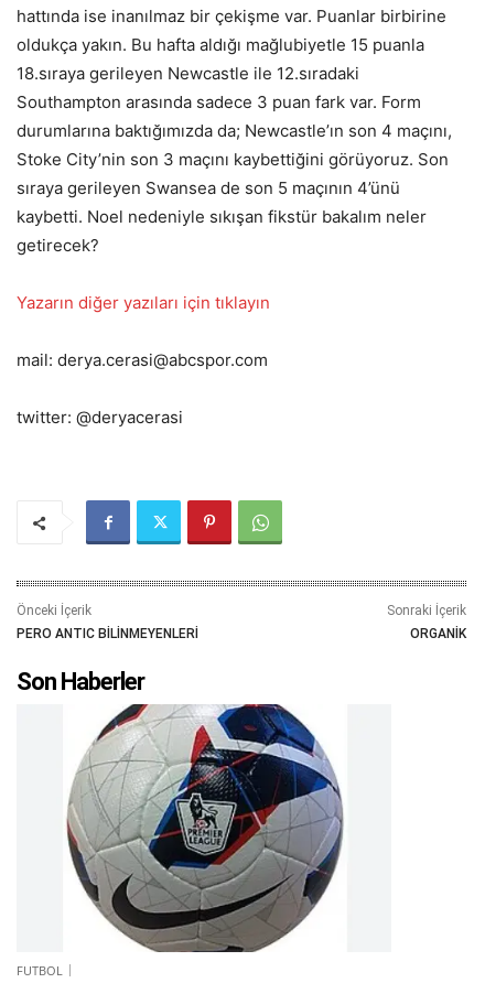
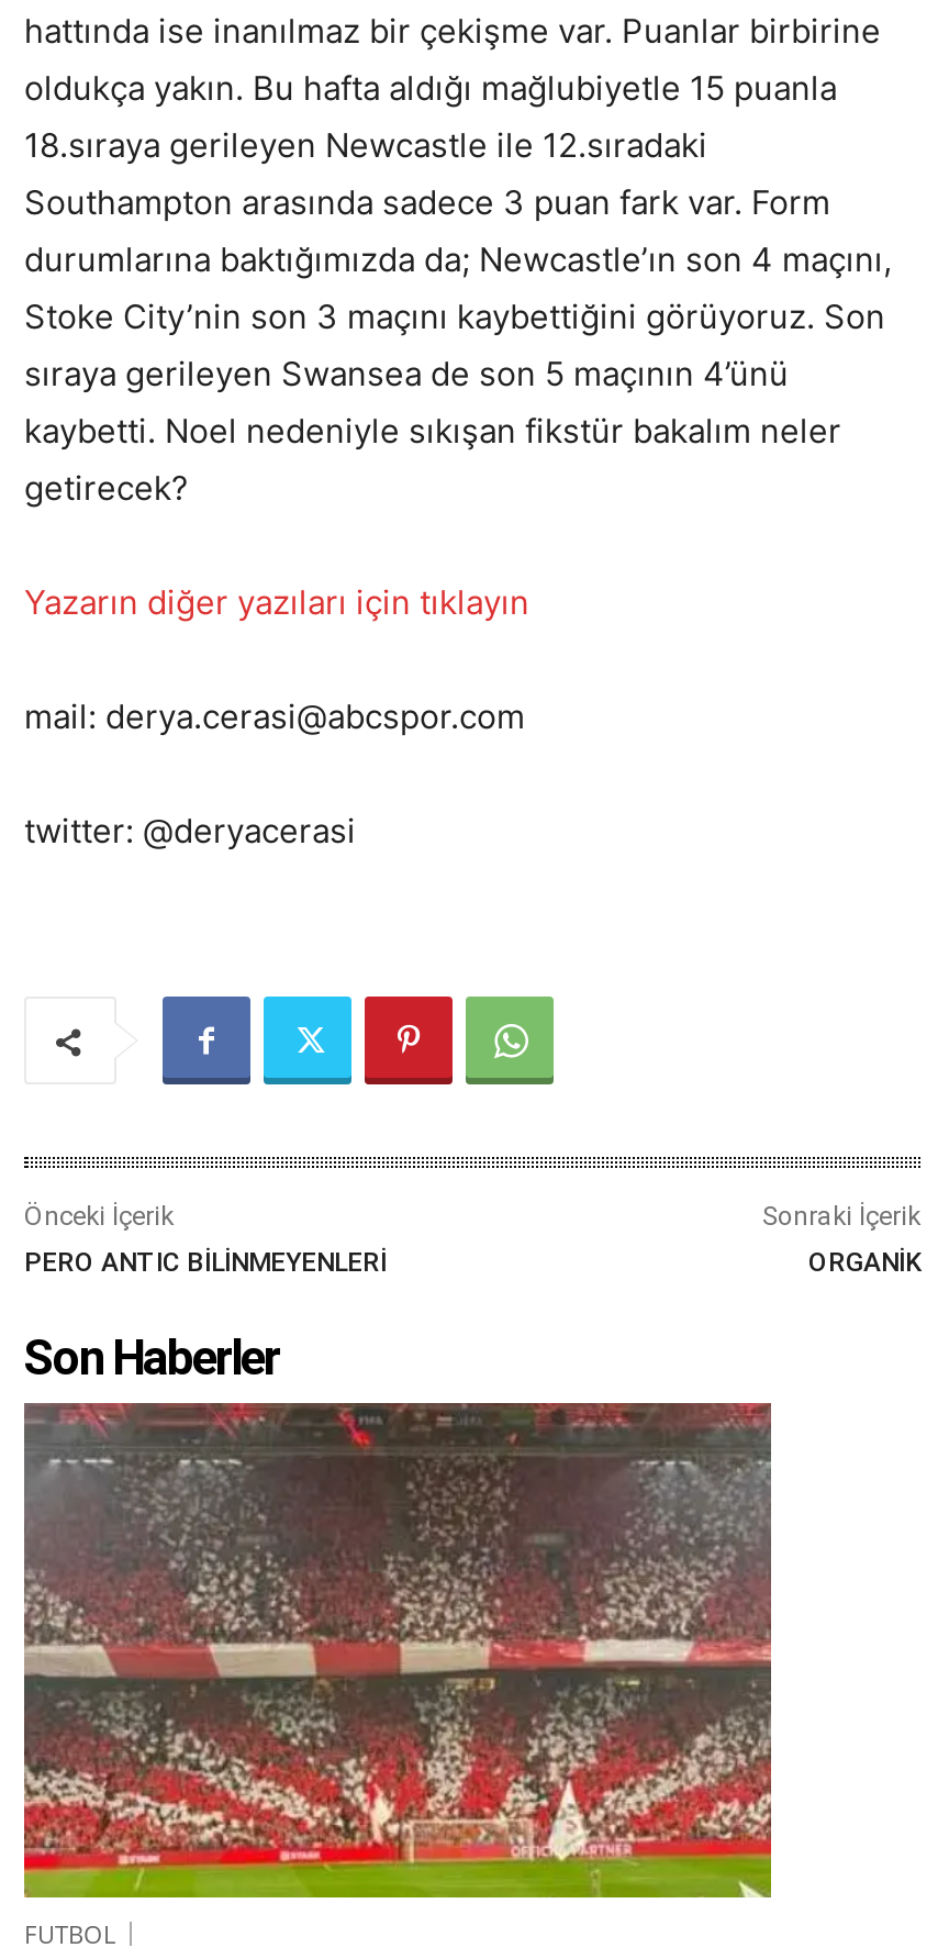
[17,704,391,953] [image] -> [22,1401,773,1900] [image]

